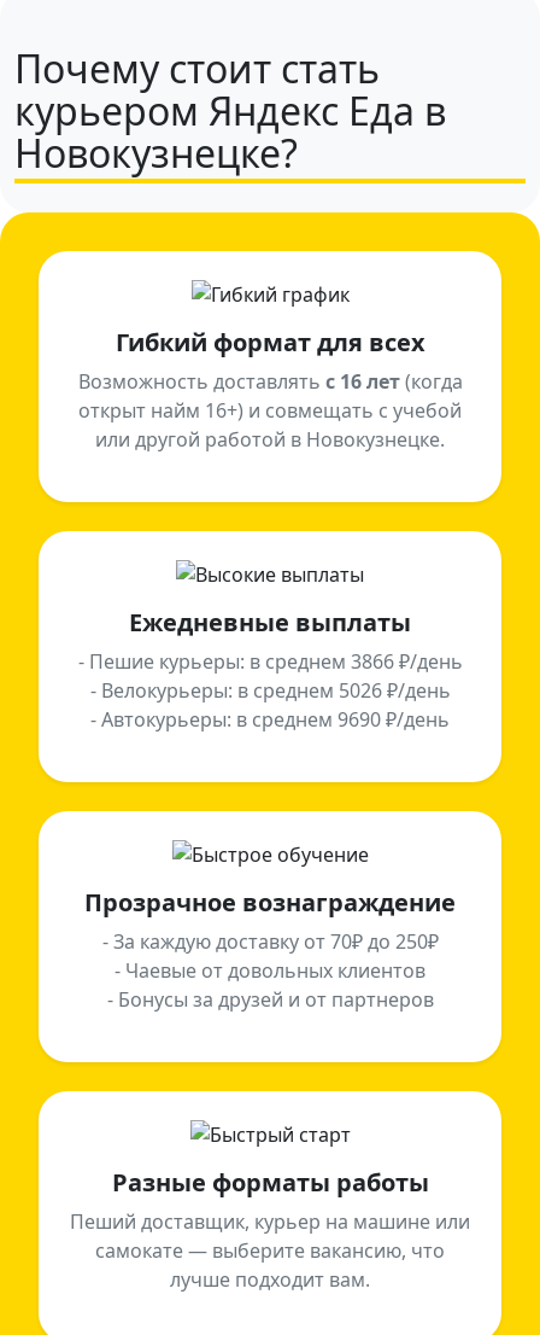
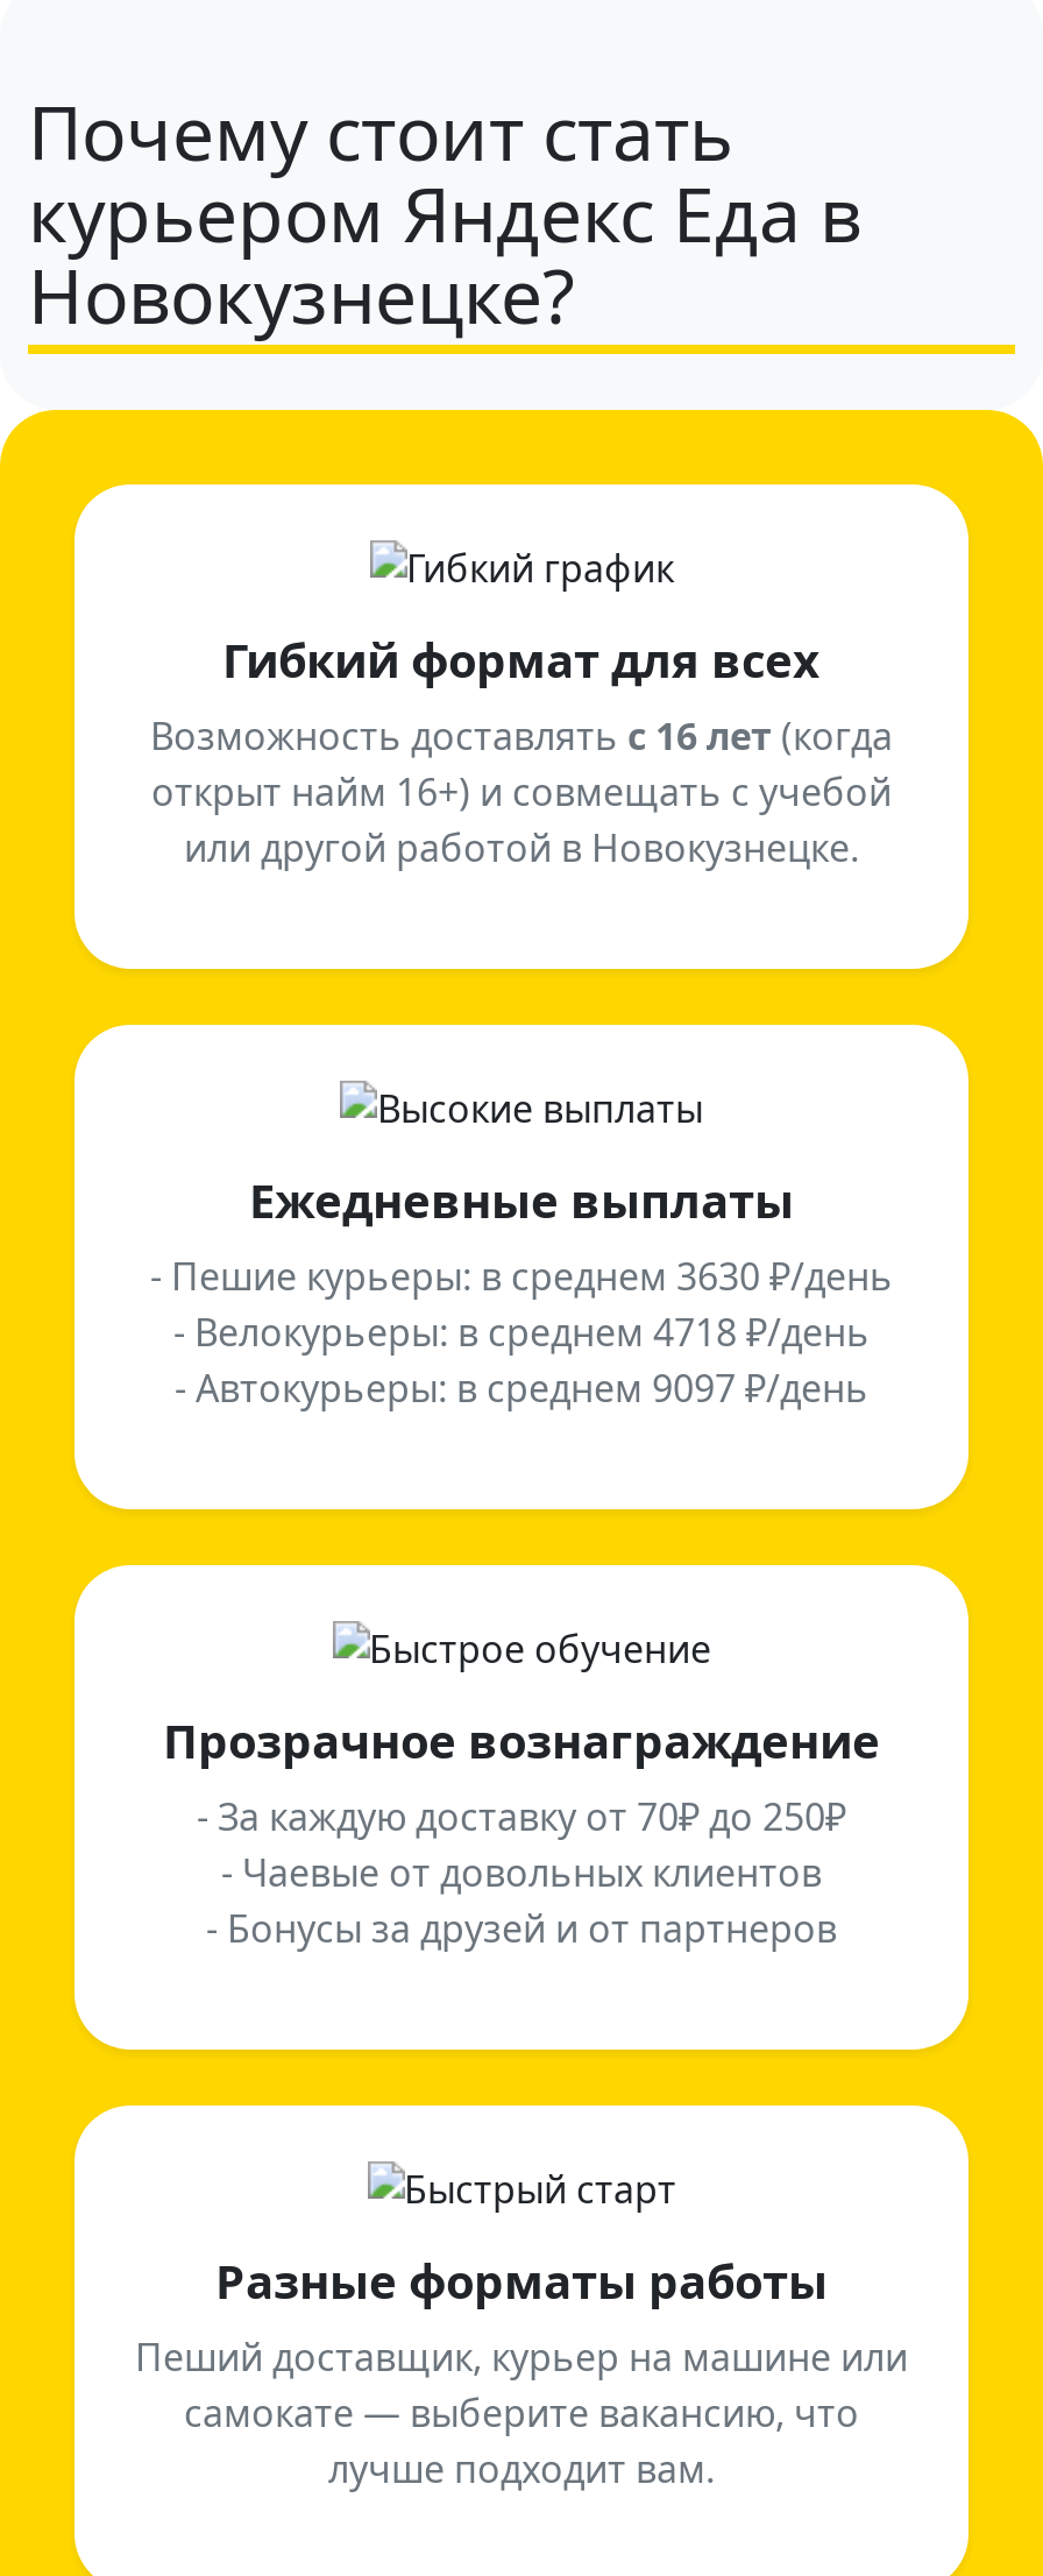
[78,648,462,674] - Пешие курьеры: в среднем 3866 ₽/день -> [150,1250,893,1301] - Пешие курьеры: в среднем 3630 ₽/день
[90,677,450,703] - Велокурьеры: в среднем 5026 ₽/день -> [173,1305,870,1357] - Велокурьеры: в среднем 4718 ₽/день
[90,706,450,732] - Автокурьеры: в среднем 9690 ₽/день -> [175,1361,868,1413] - Автокурьеры: в среднем 9097 ₽/день

